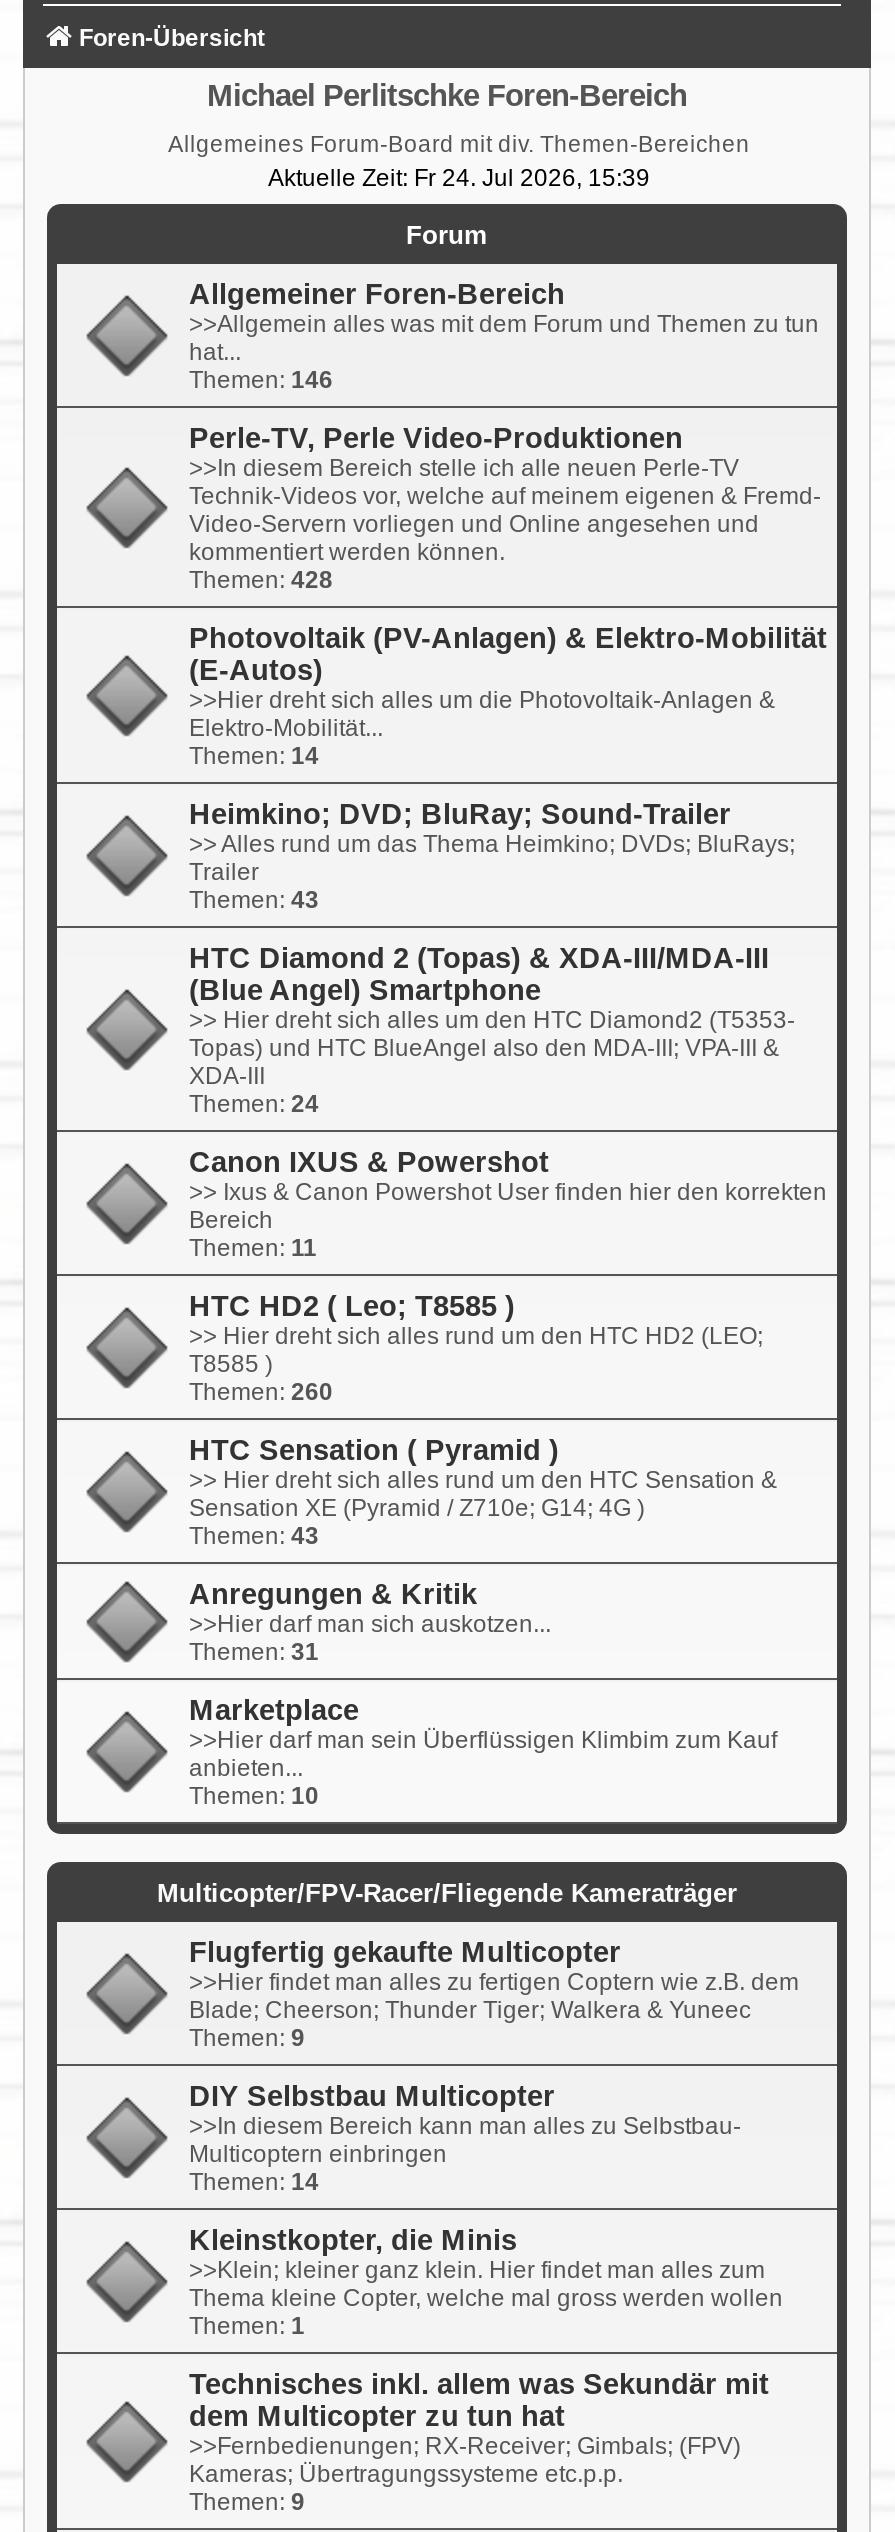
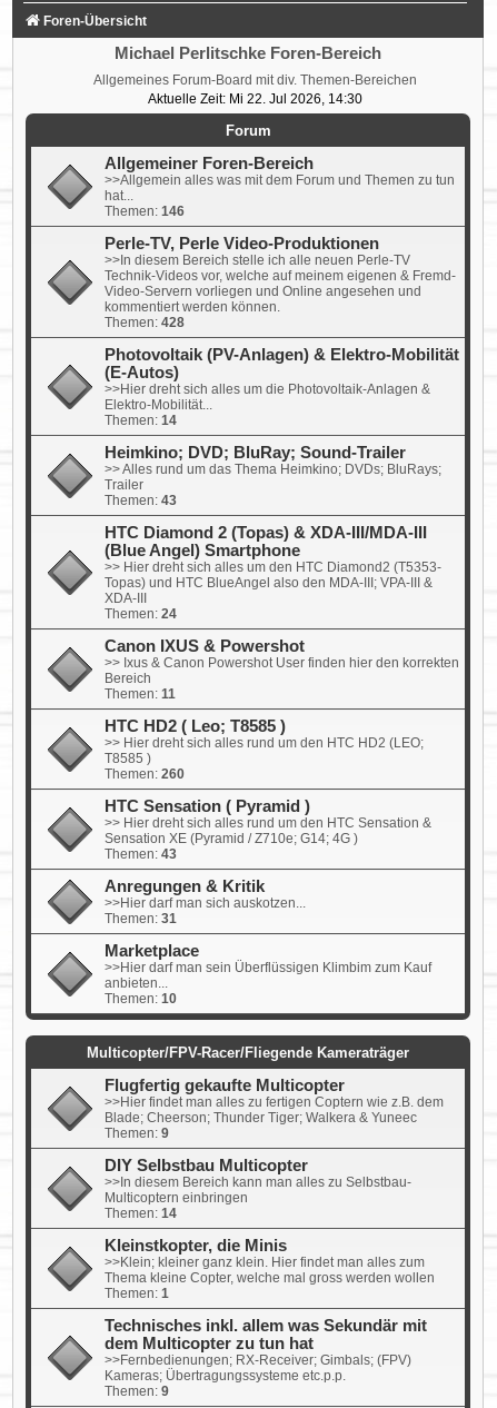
[268,163,650,191] Aktuelle Zeit: Fr 24. Jul 2026, 15:39 -> [147,91,362,106] Aktuelle Zeit: Mi 22. Jul 2026, 14:30

